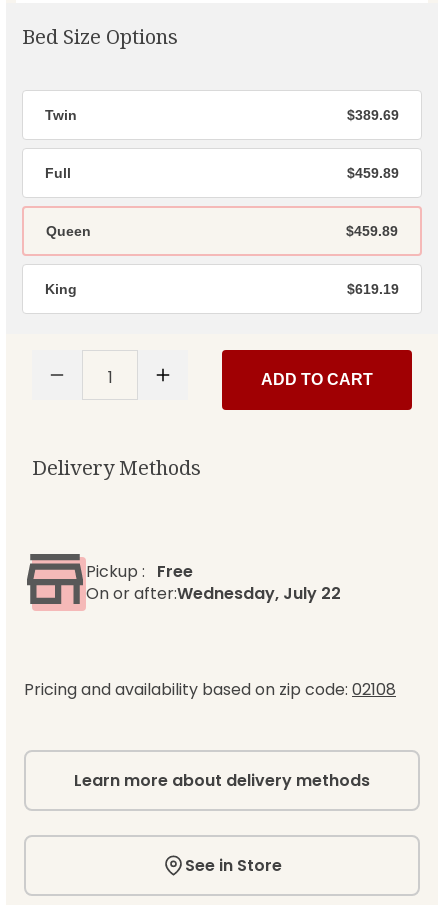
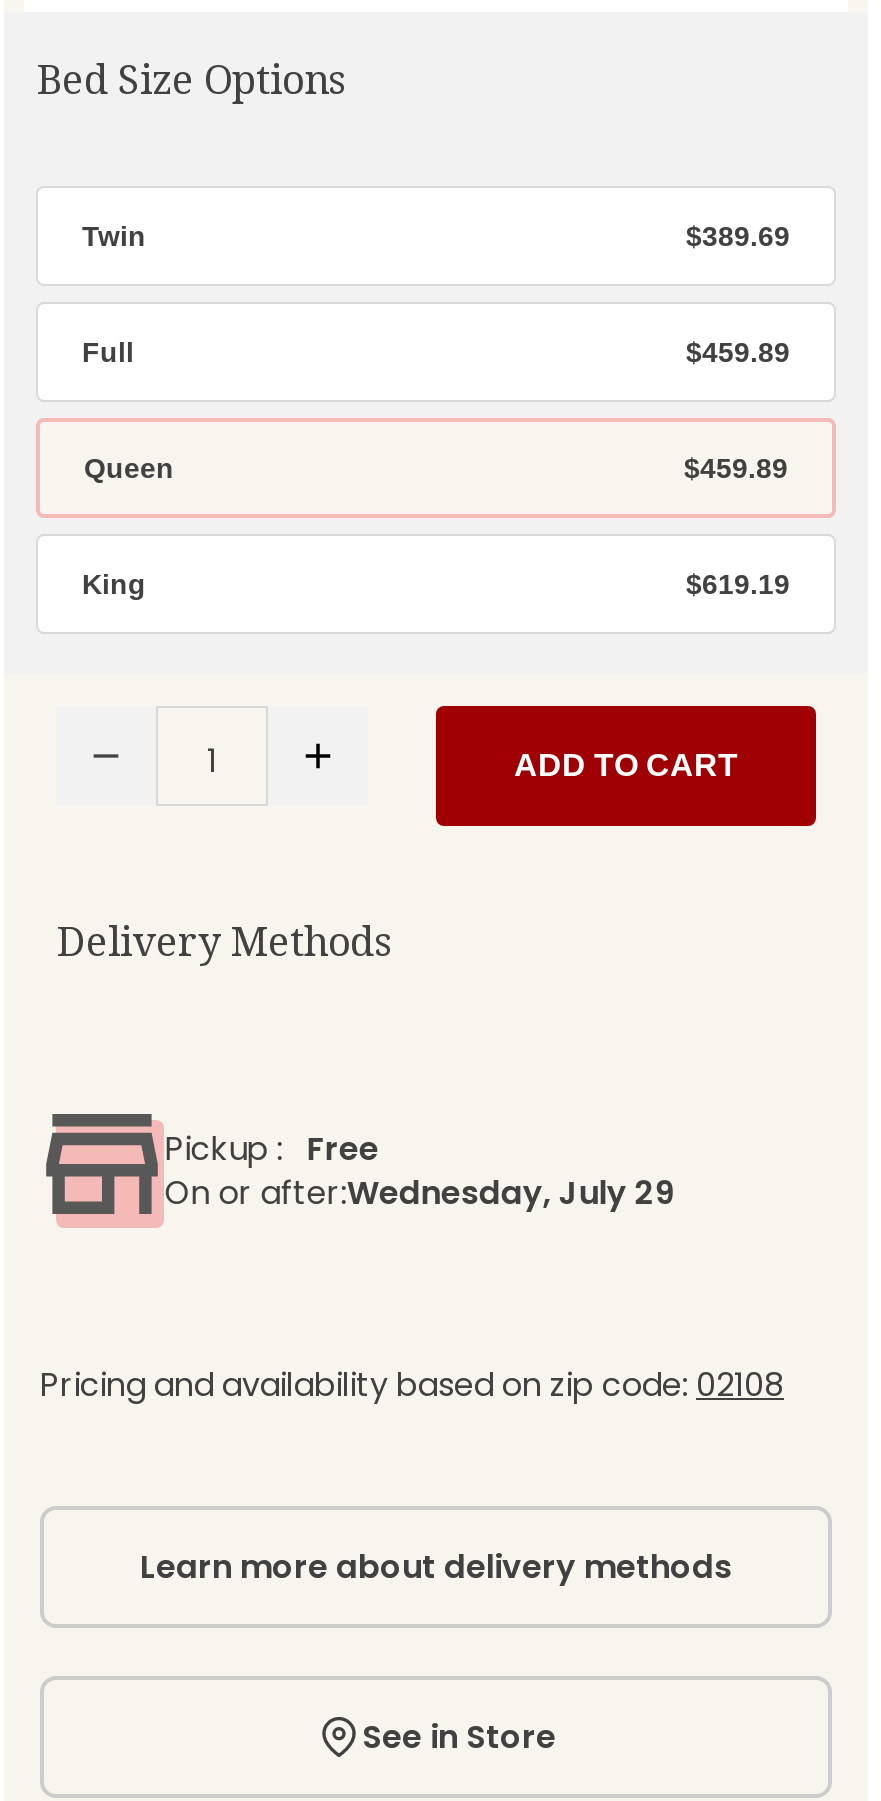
[86,582,341,605] On or after:Wednesday, July 22 -> [165,1170,675,1216] On or after:Wednesday, July 29

